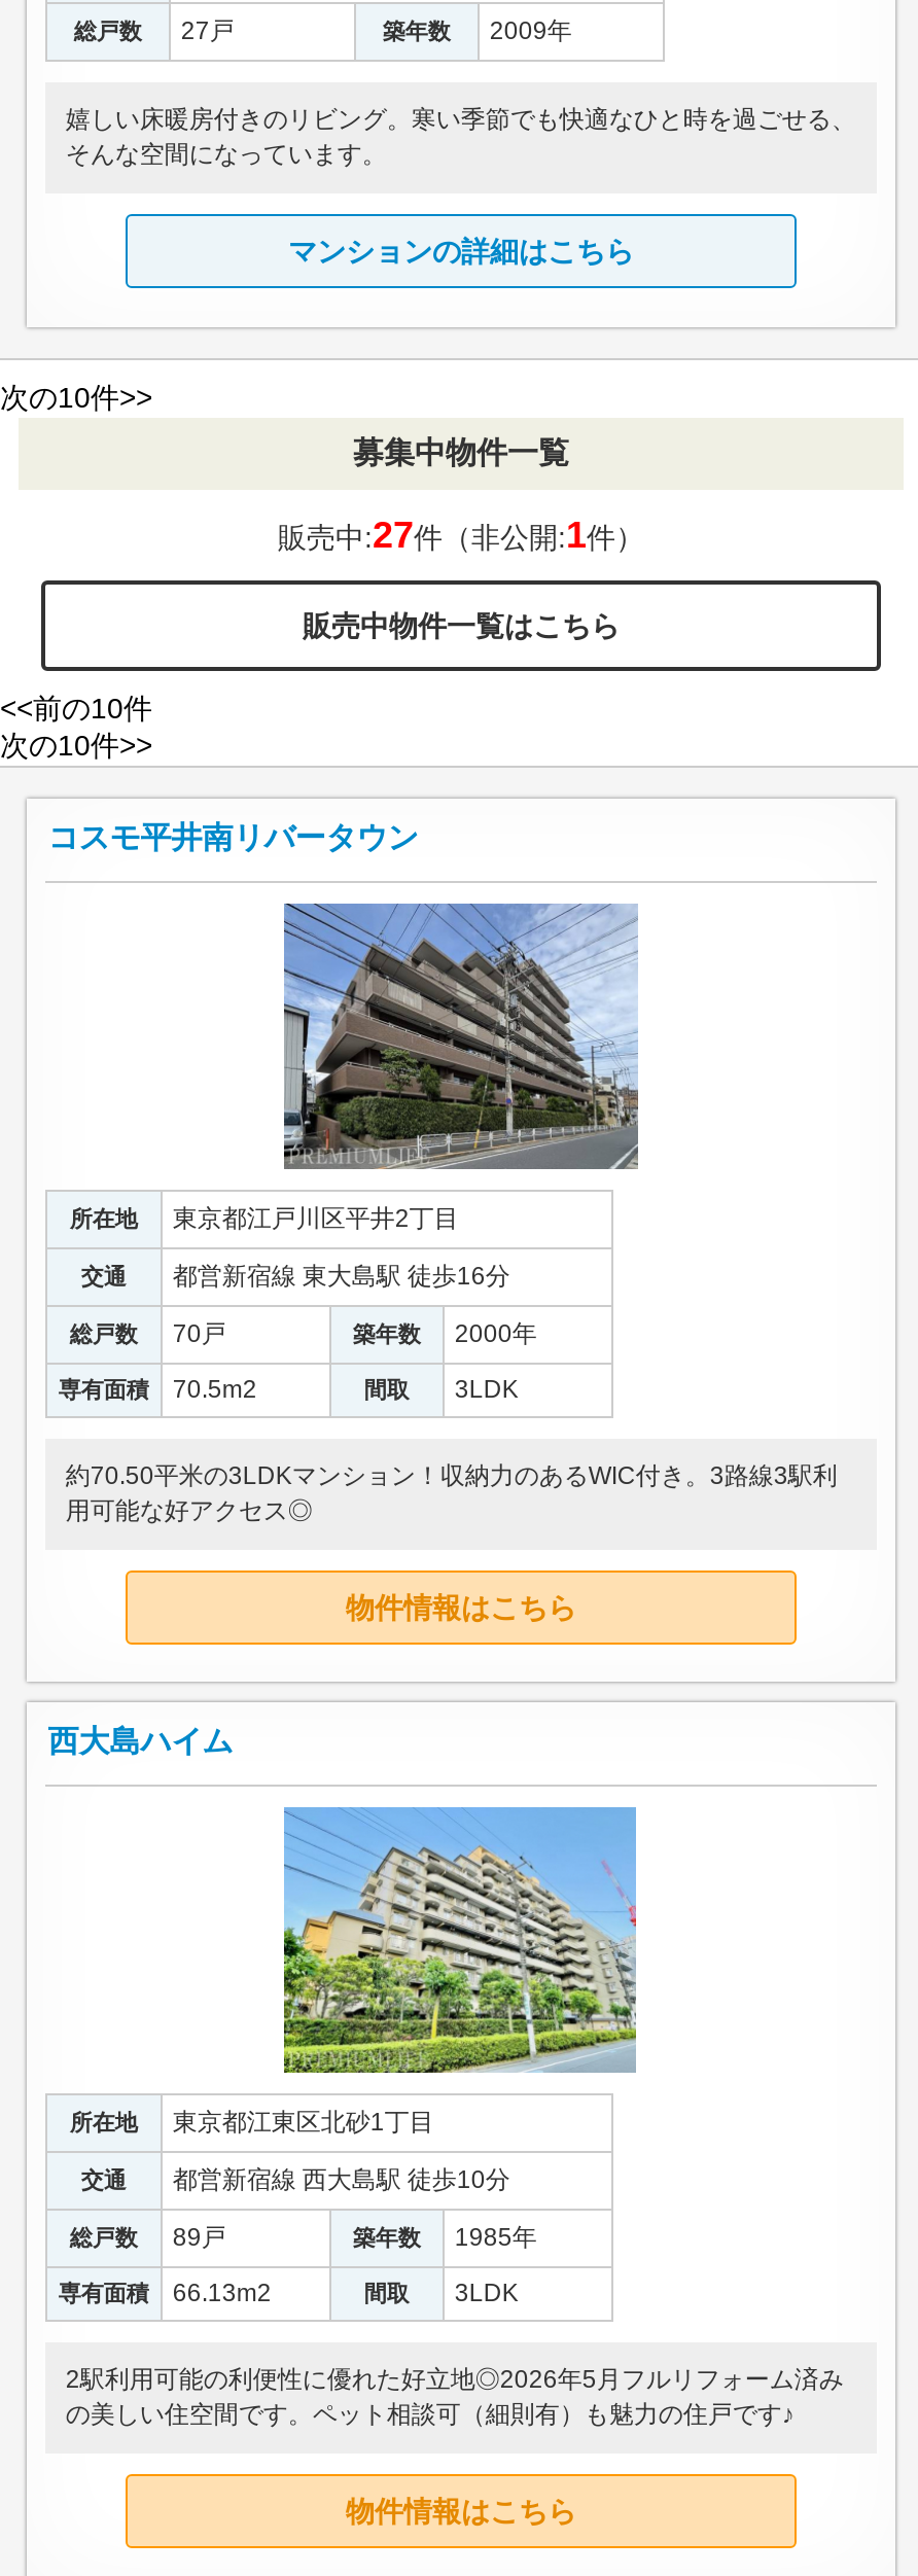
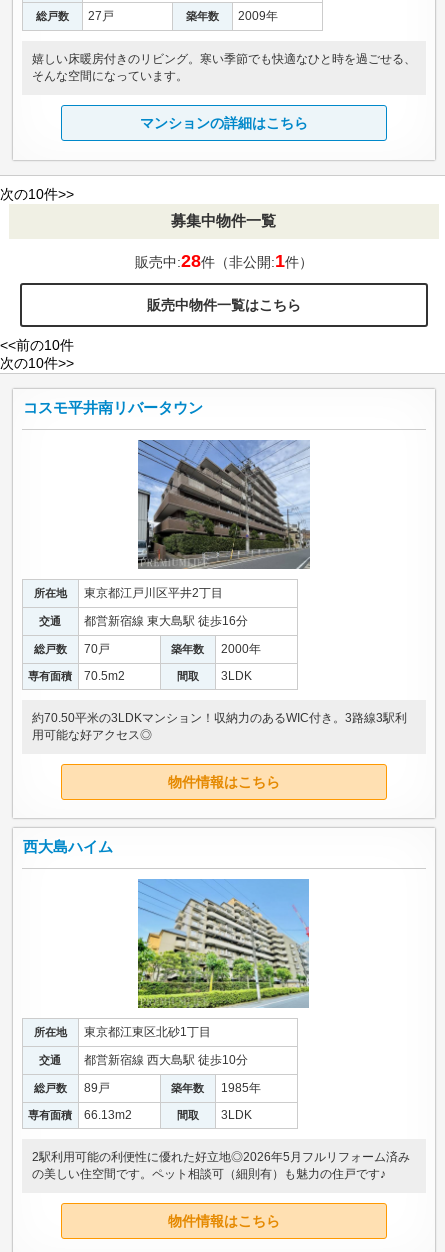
[278,514,644,555] 販売中:27件（非公開:1件） -> [135,251,313,271] 販売中:28件（非公開:1件）

